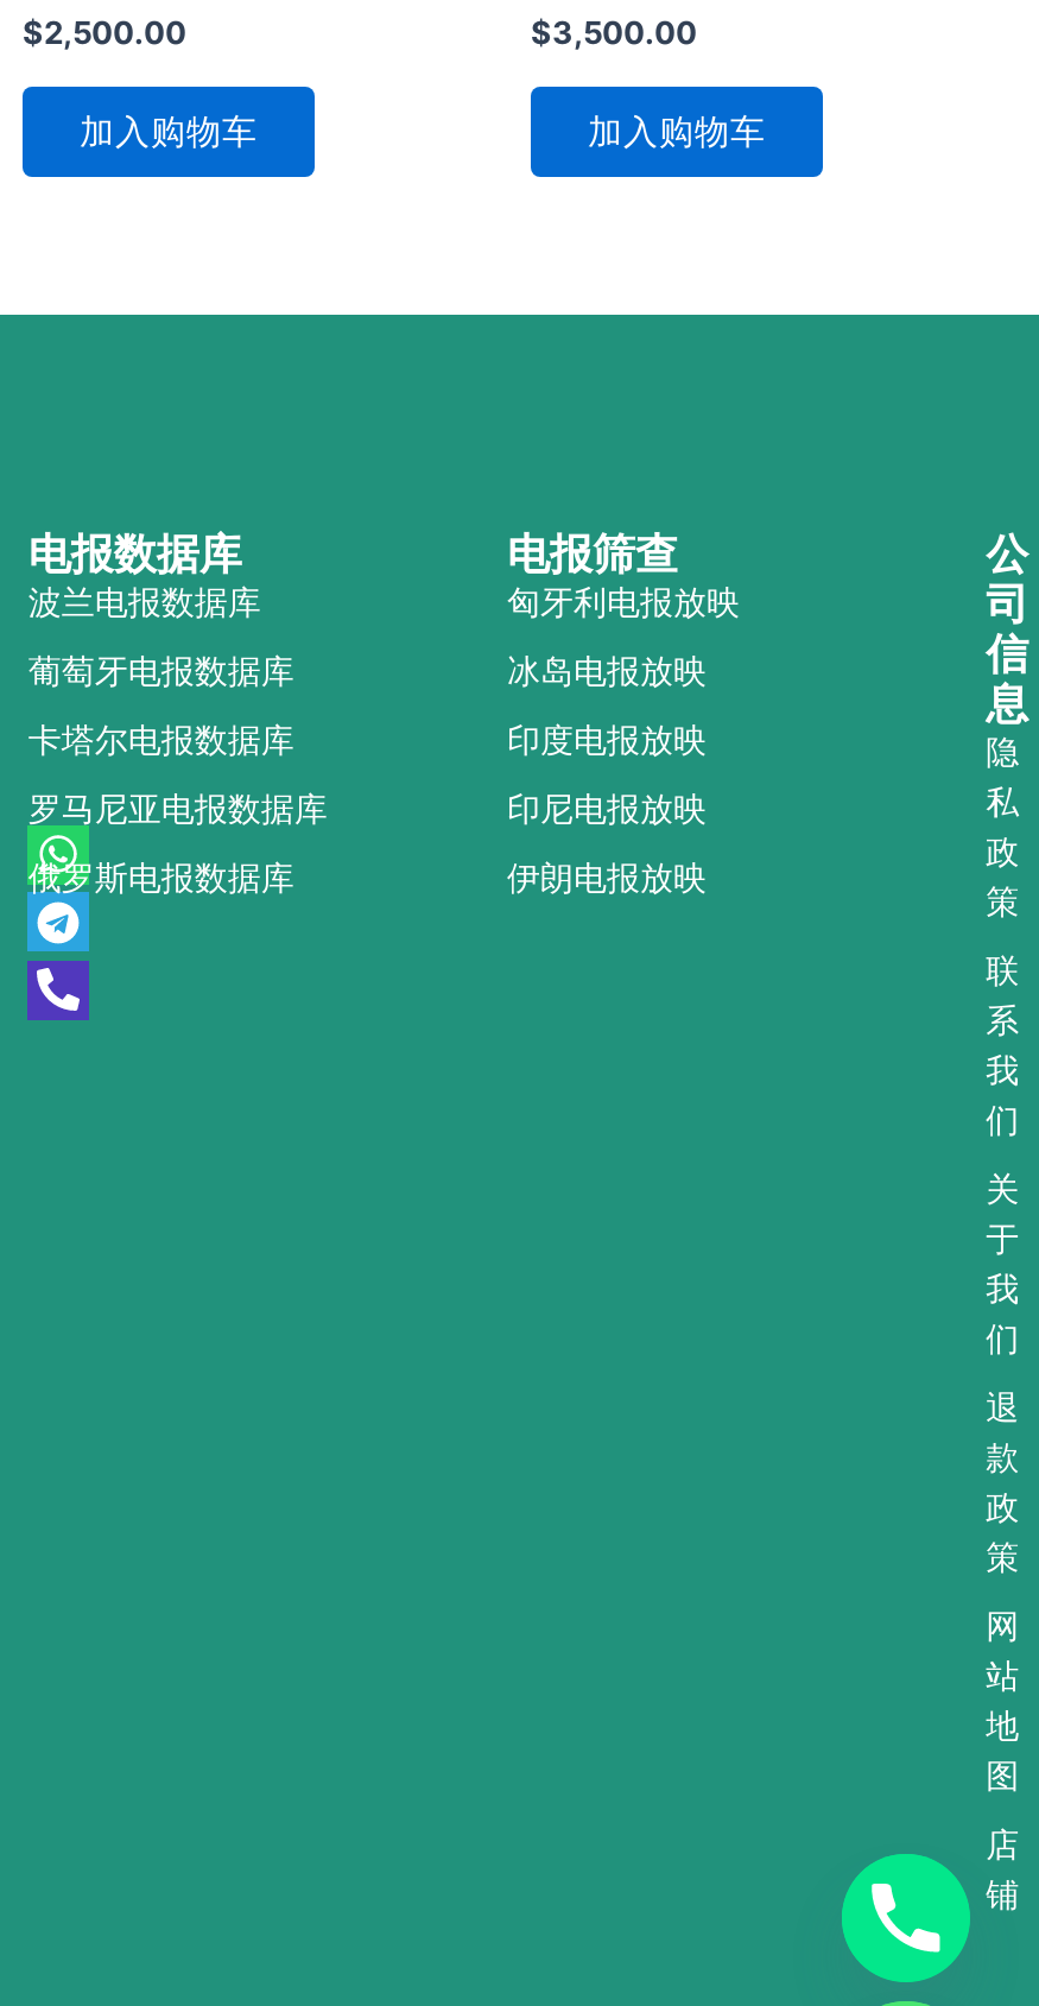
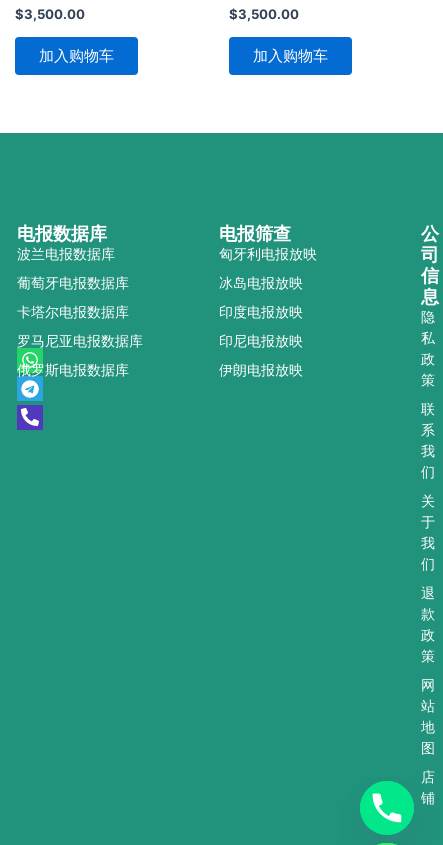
[23,12,186,50] $2,500.00 -> [15,6,85,22] $3,500.00

